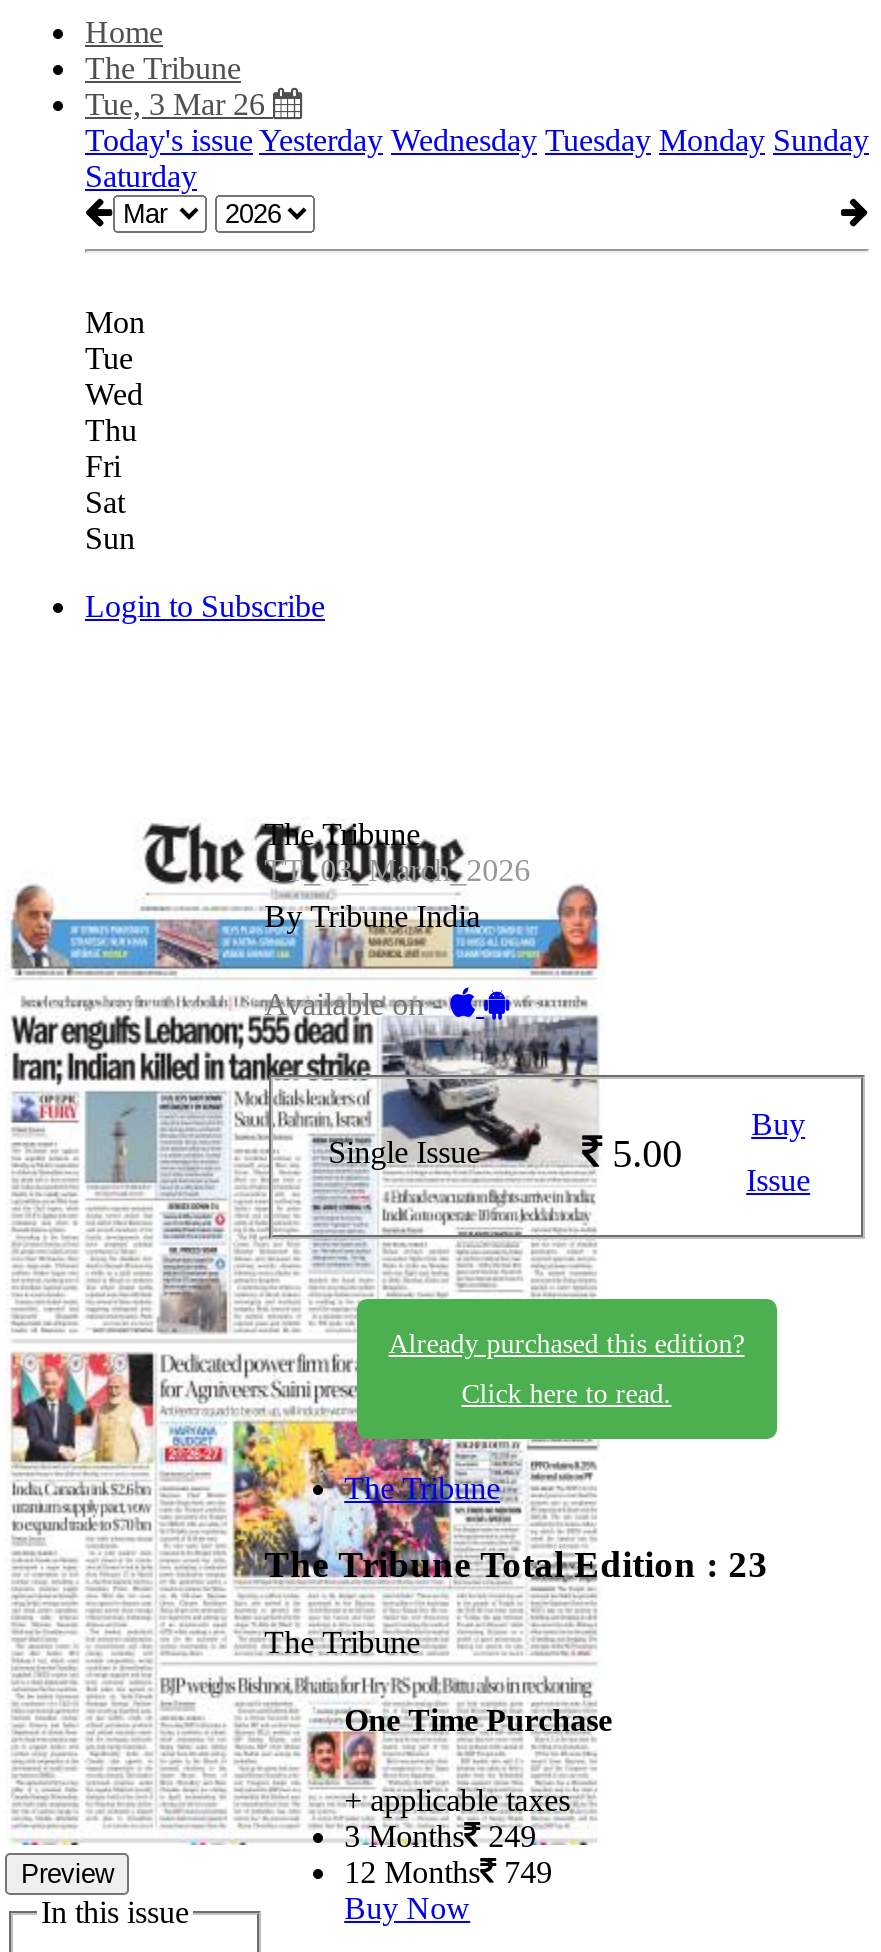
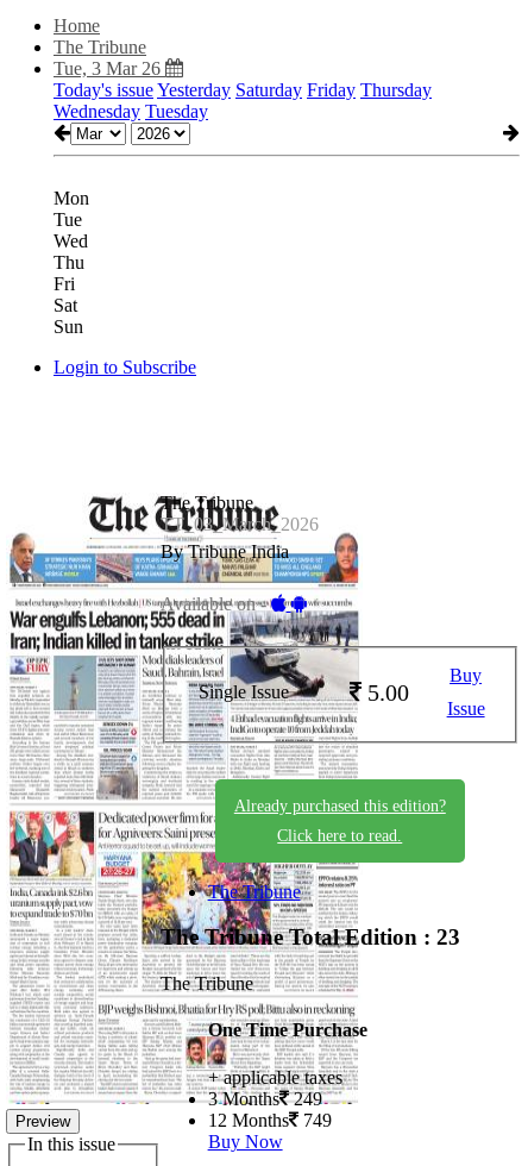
[85,123,869,193] Today's issue Yesterday Wednesday Tuesday Monday Sunday | Saturday -> [54,80,432,121] Today's issue Yesterday Saturday Friday Thursday | Wednesday Tuesday

